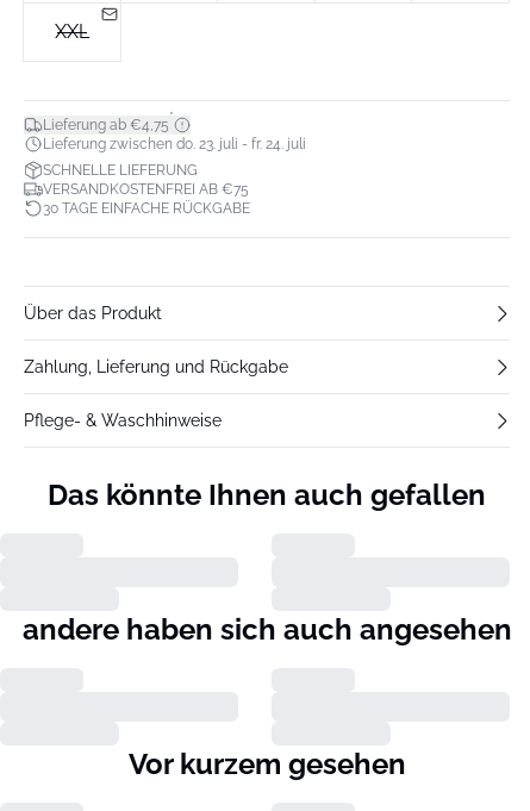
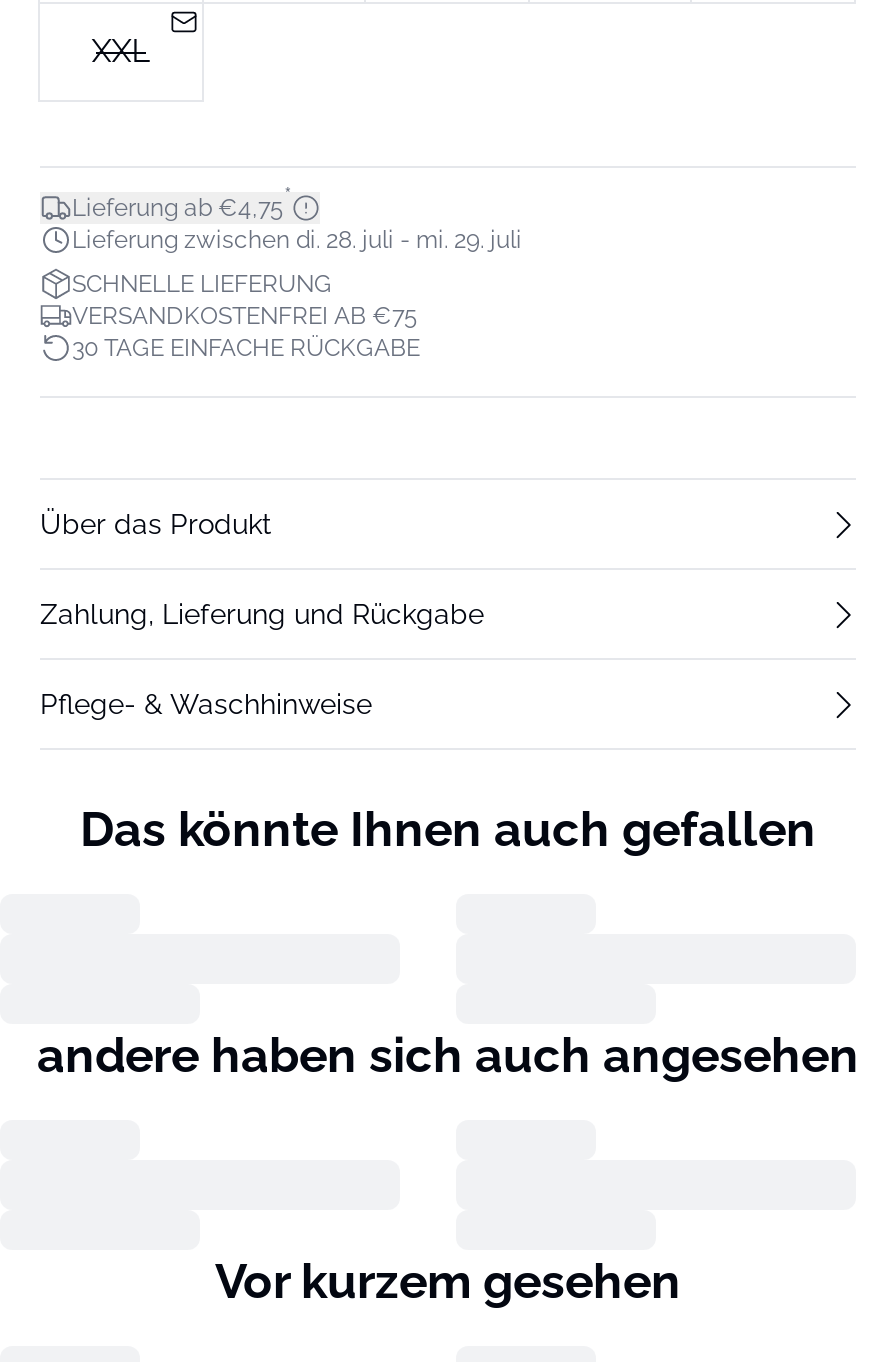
[43,136,306,152] Lieferung zwischen do. 23. juli - fr. 24. juli -> [72,226,522,254] Lieferung zwischen di. 28. juli - mi. 29. juli

